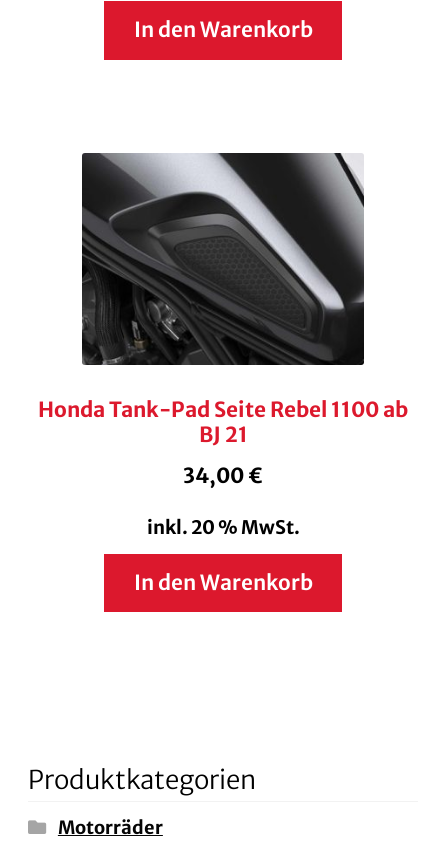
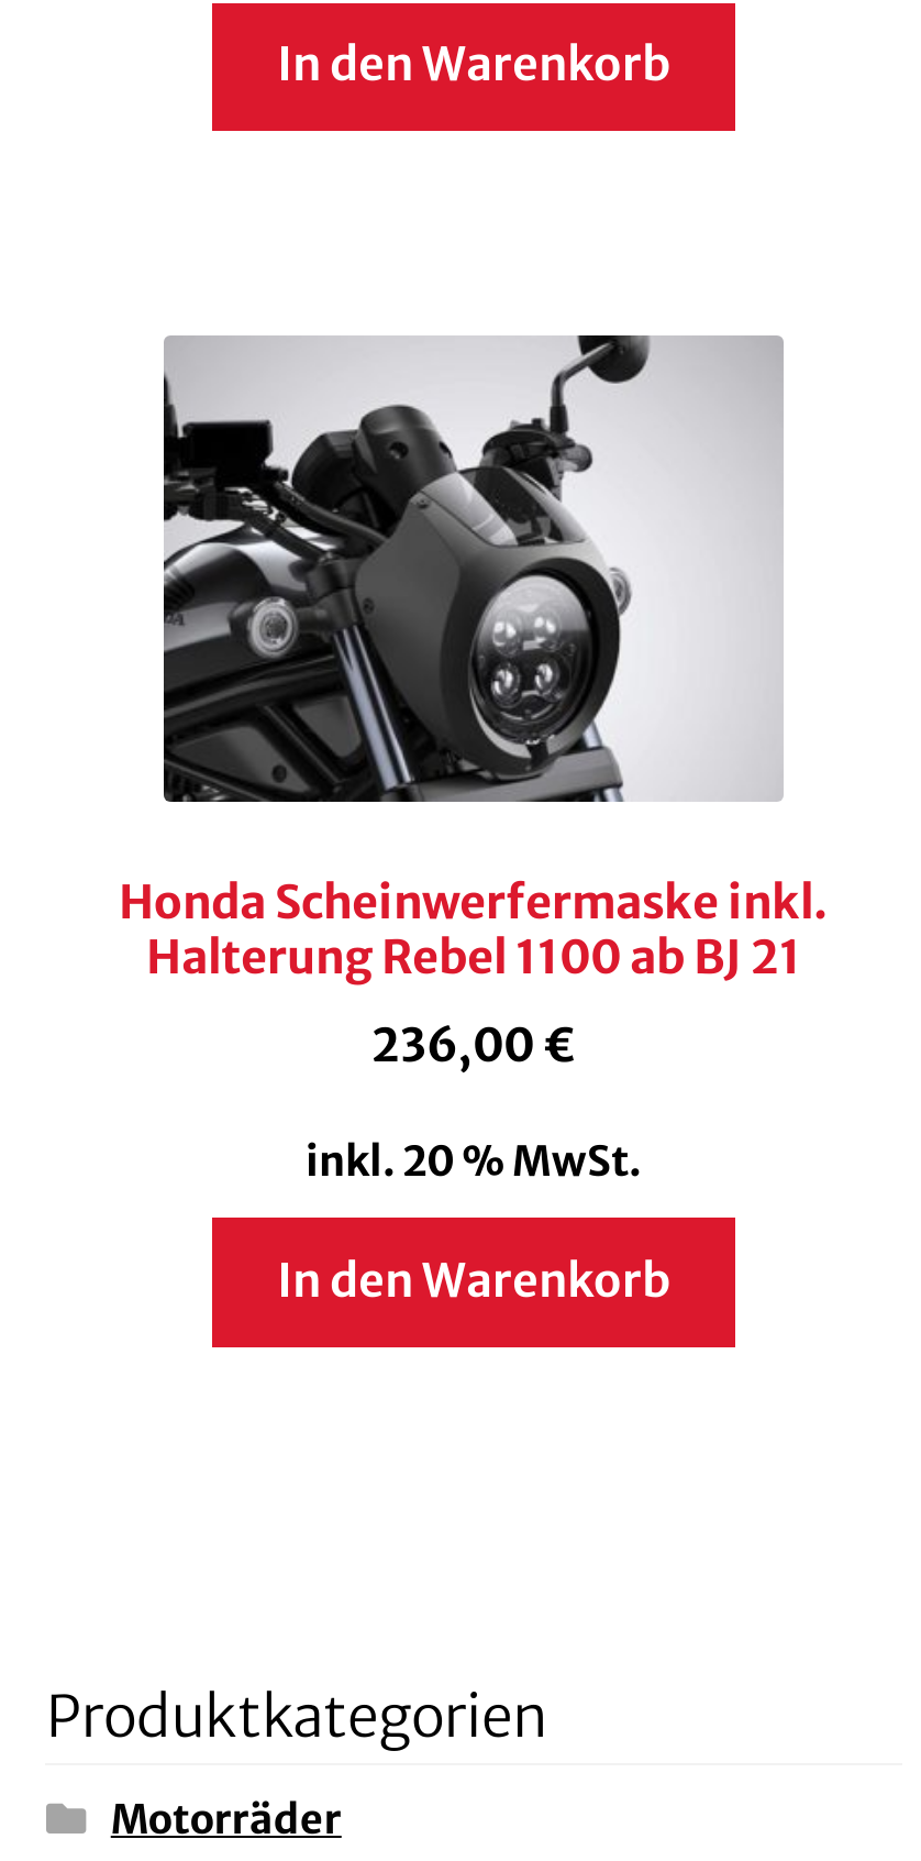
[38,152,408,448] [image] | Honda Tank-Pad Seite Rebel 1100 ab | BJ 21 -> [119,334,829,986] [image] | Honda Scheinwerfermaske inkl. | Halterung Rebel 1100 ab BJ 21
[183,463,263,489] 34,00 € -> [371,1018,576,1075] 236,00 €

